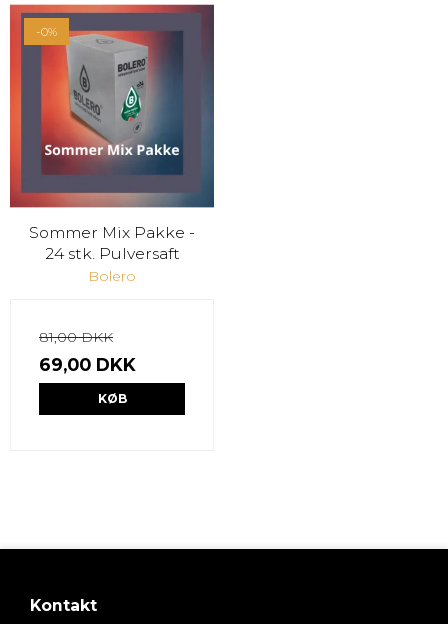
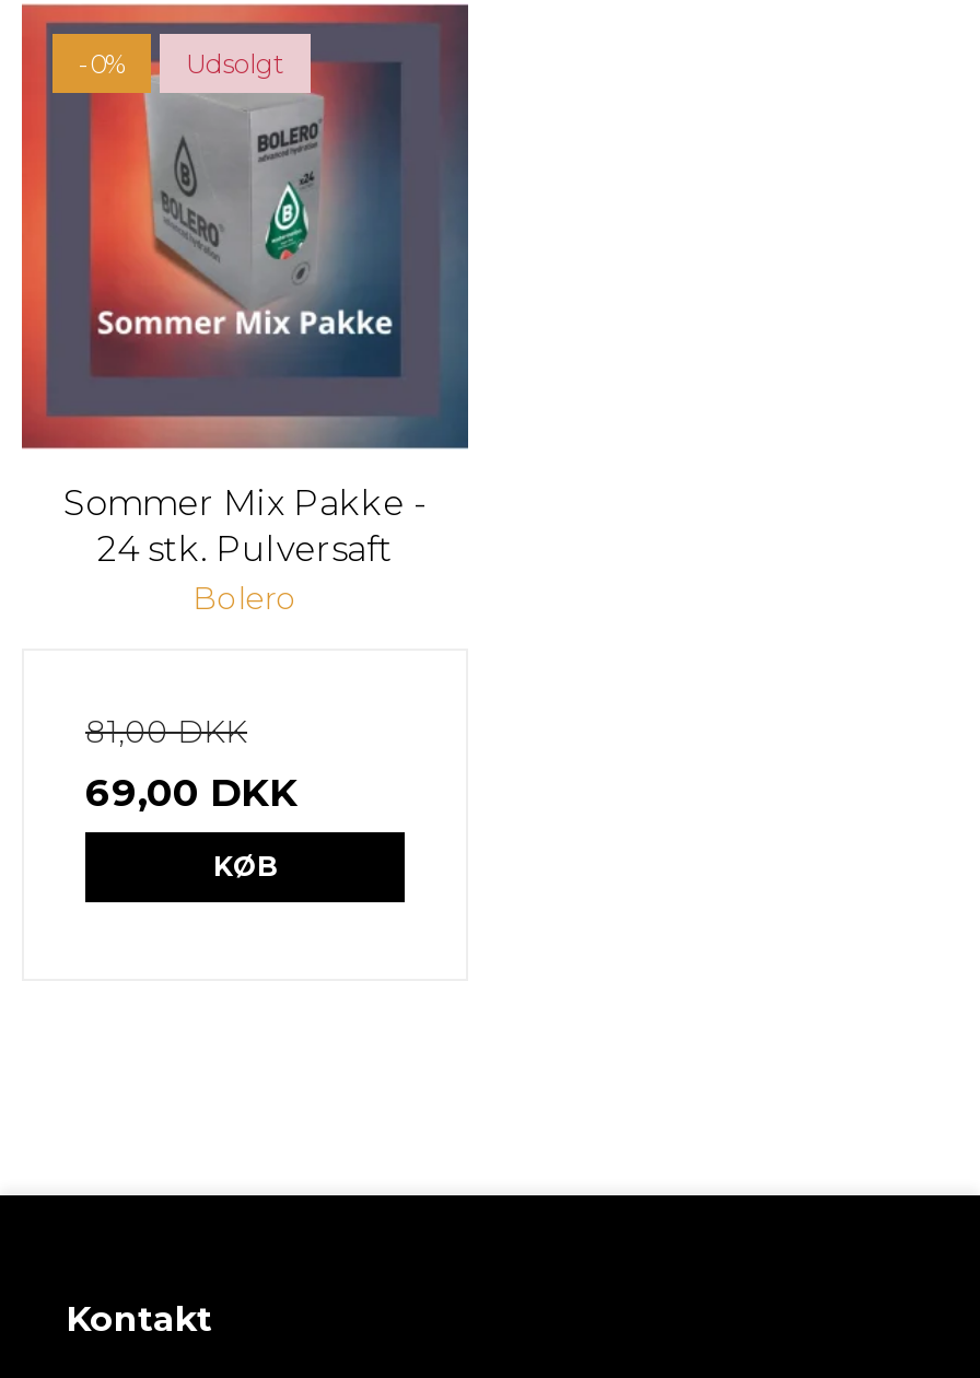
none -> [186,47,284,80] Udsolgt

